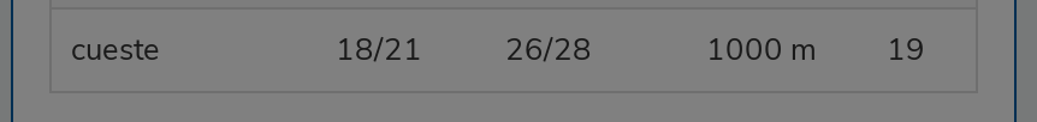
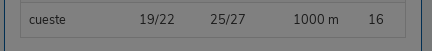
[336,29,422,72] 18/21 -> [139,11,175,29] 19/22
[505,29,592,72] 26/28 -> [209,11,245,29] 25/27
[706,29,925,72] 1000 m 19 -> [293,11,384,29] 1000 m 16

